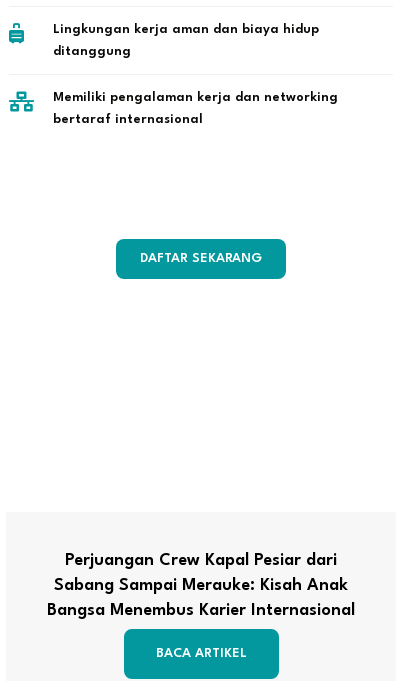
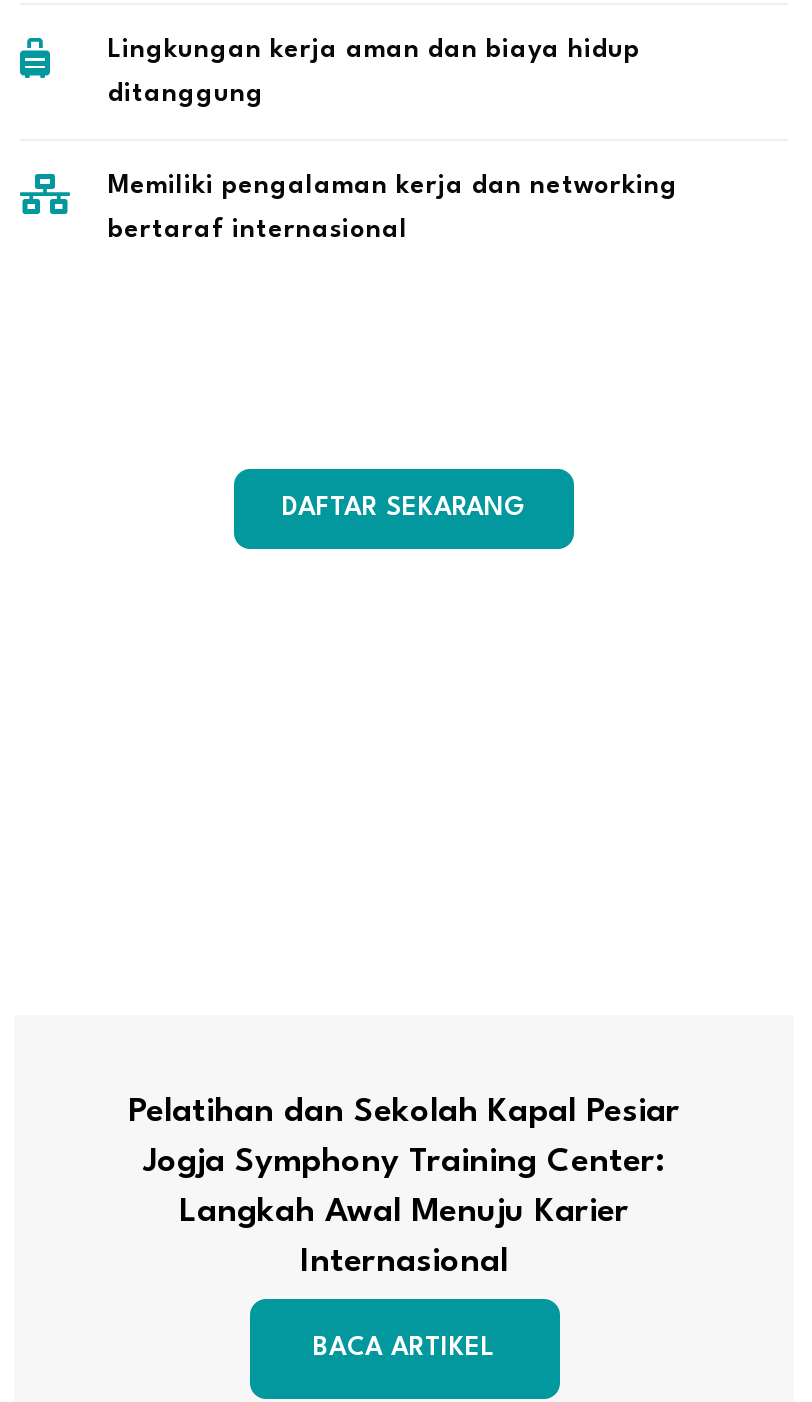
[47,552,355,619] Perjuangan Crew Kapal Pesiar dari | Sabang Sampai Merauke: Kisah Anak | Bangsa Menembus Karier Internasional -> [128,1095,680,1279] Pelatihan dan Sekolah Kapal Pesiar | Jogja Symphony Training Center: | Langkah Awal Menuju Karier | Internasional

